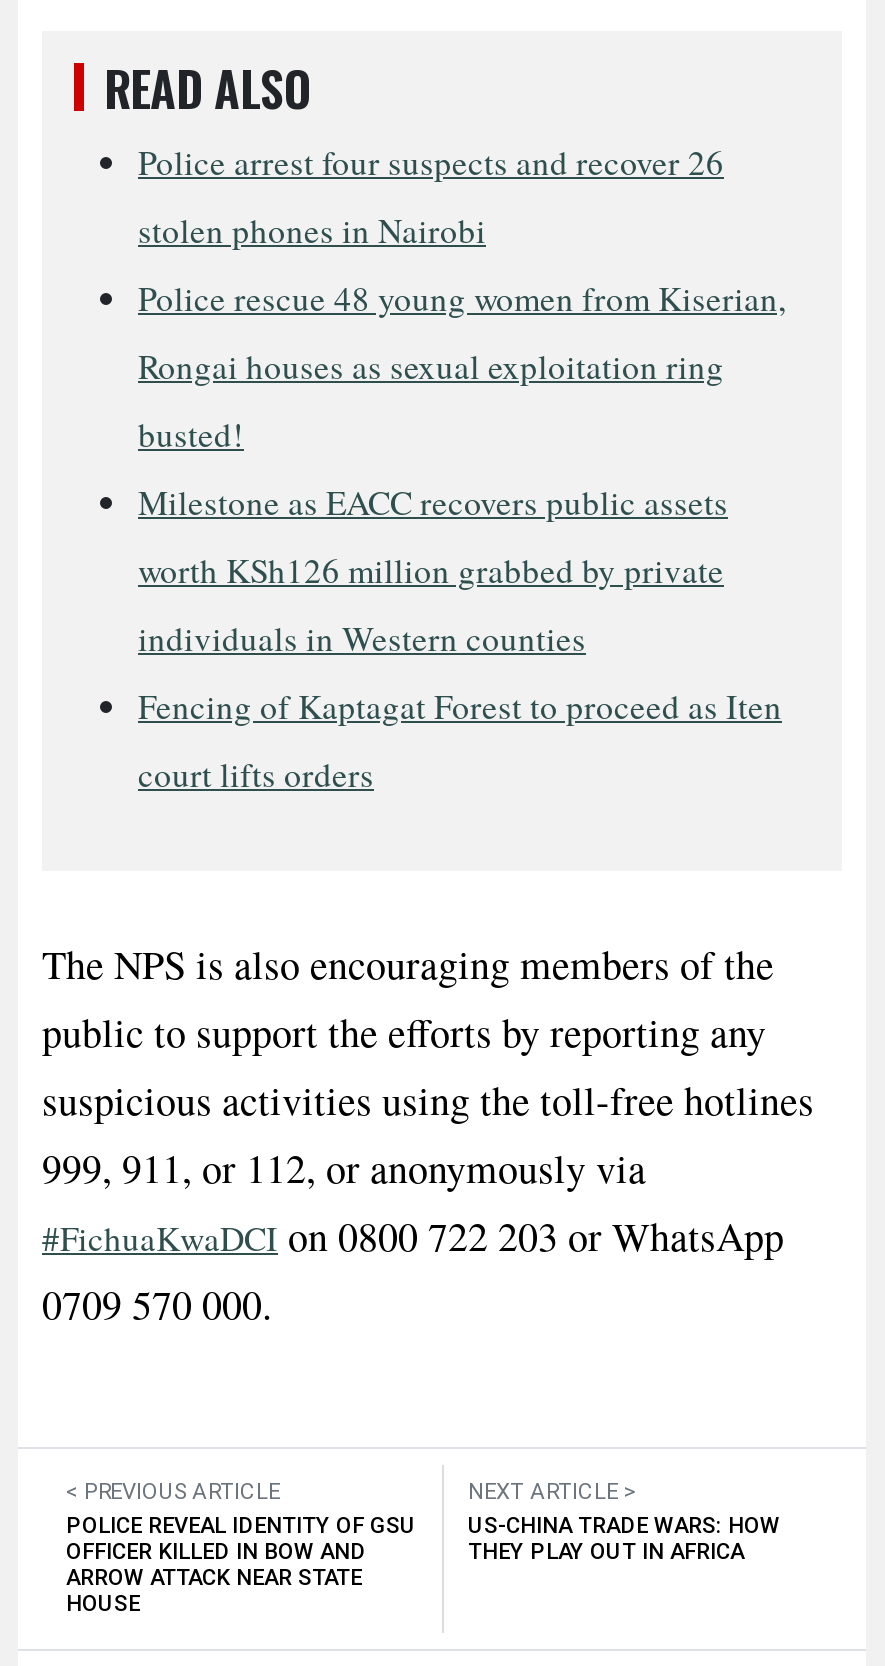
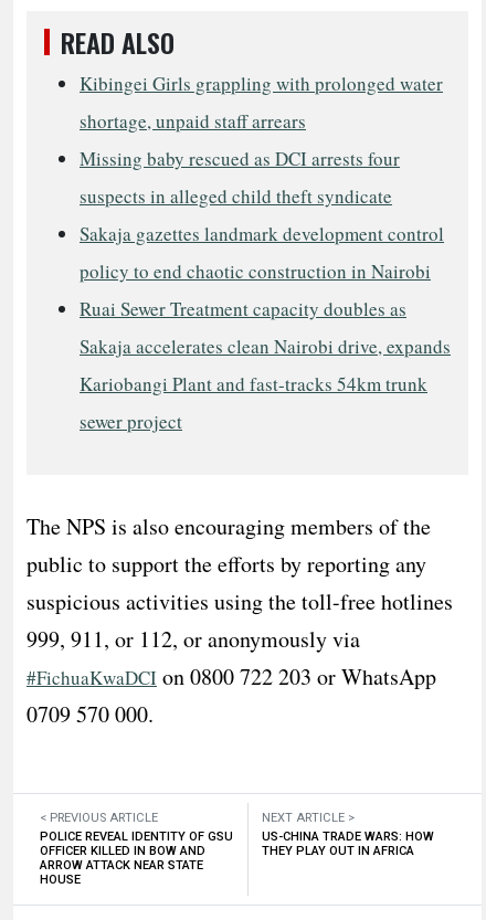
[138,140,724,186] Police arrest four suspects and recover 26 -> [80,71,443,97] Kibingei Girls grappling with prolonged water
[138,208,486,254] stolen phones in Nairobi -> [80,109,306,134] shortage, unpaid staff arrears
[138,276,786,322] Police rescue 48 young women from Kiserian, -> [80,146,400,172] Missing baby rescued as DCI arrests four
[138,344,724,390] Rongai houses as sexual exploitation ring -> [80,184,392,209] suspects in alleged child theft syndicate
[138,412,244,458] busted! -> [80,221,444,247] Sakaja gazettes landmark development control
[138,480,728,526] Milestone as EACC recovers public assets -> [80,259,431,284] policy to end chaotic construction in Nairobi
[138,548,724,594] worth KSh126 million grabbed by private -> [80,297,406,322] Ruai Sewer Treatment capacity doubles as
[138,616,586,662] individuals in Western counties -> [80,334,451,359] Sakaja accelerates clean Nairobi drive, expands
[138,684,782,730] Fencing of Kaptagat Forest to proceed as Iten -> [80,372,427,397] Kariobangi Plant and fast-tracks 54km trunk
[138,752,374,798] court lifts orders -> [80,409,182,435] sewer project

